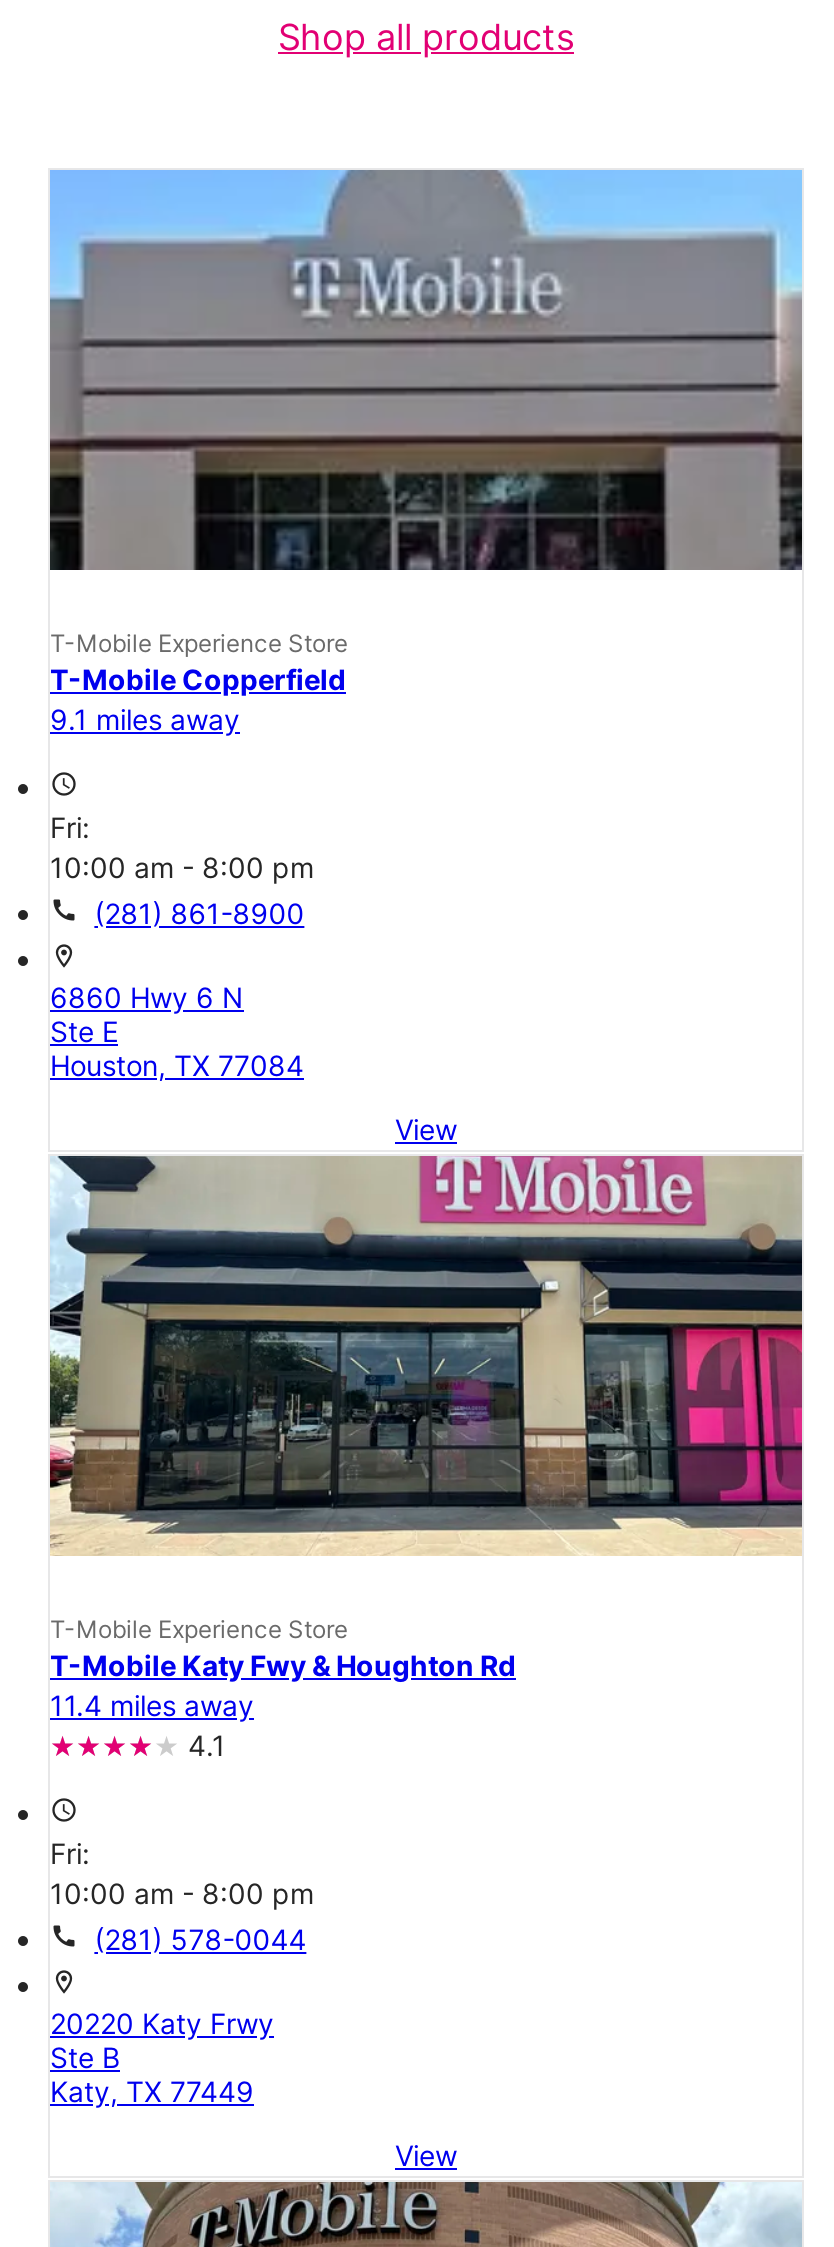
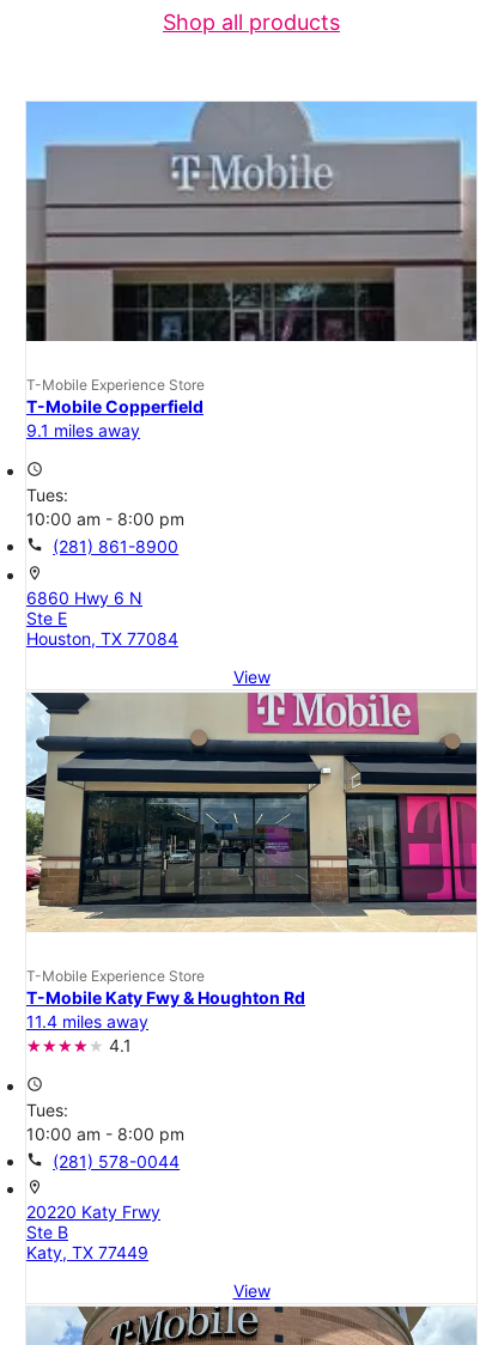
[50,809,98,843] Fri: -> [26,485,73,505] Tues:
[50,1836,98,1870] Fri: -> [26,1099,73,1119] Tues:

